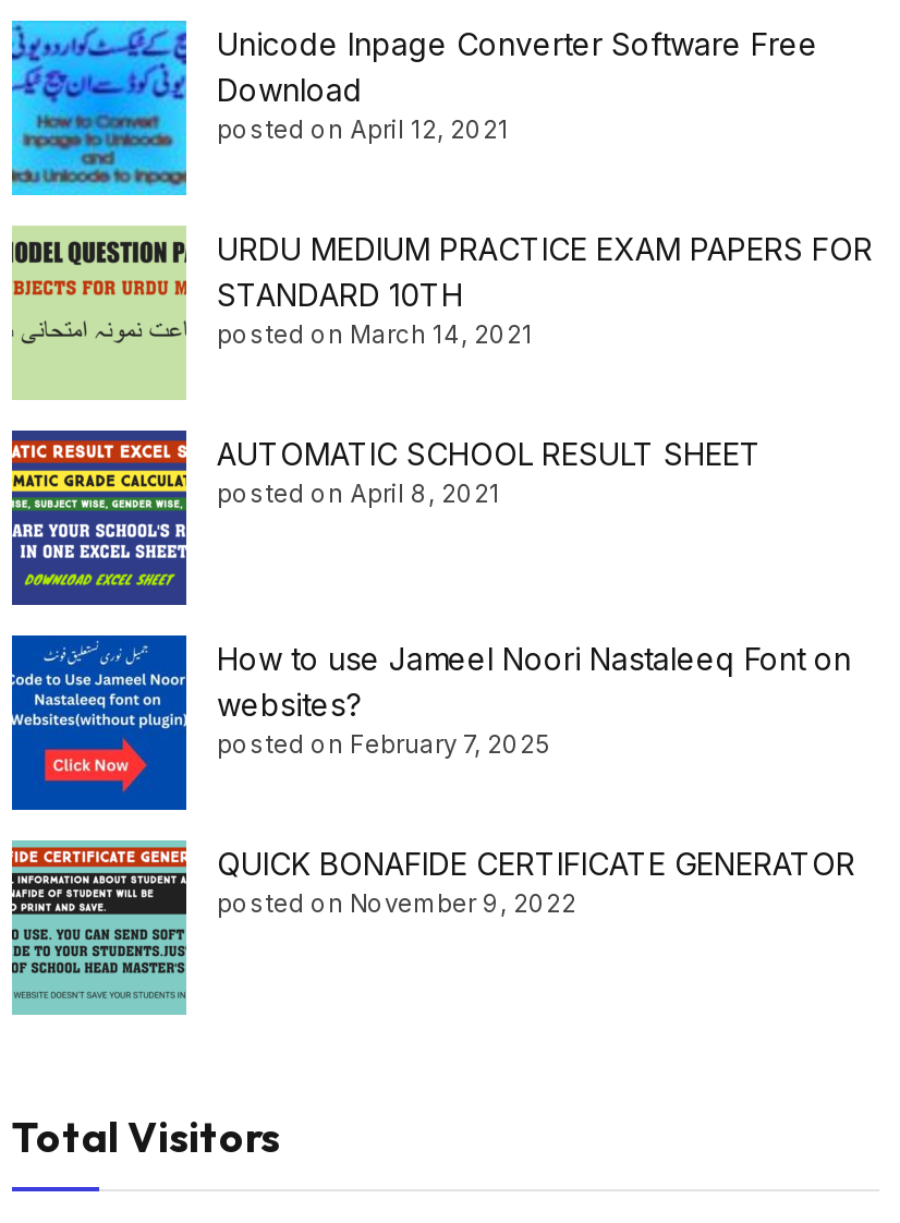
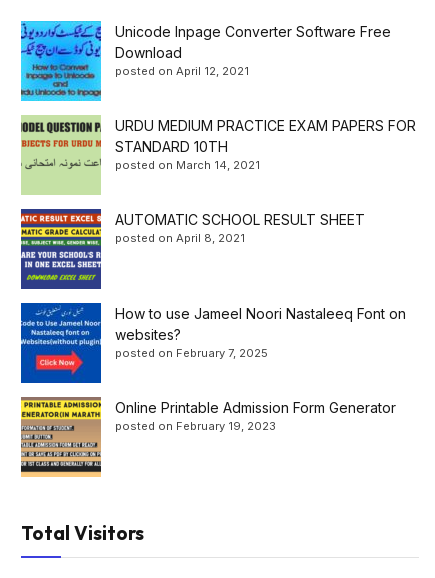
[10,838,855,1017] [image] | QUICK BONAFIDE CERTIFICATE GENERATOR | posted on November 9, 2022 -> [20,396,396,478] [image] | Online Printable Admission Form Generator | posted on February 19, 2023

